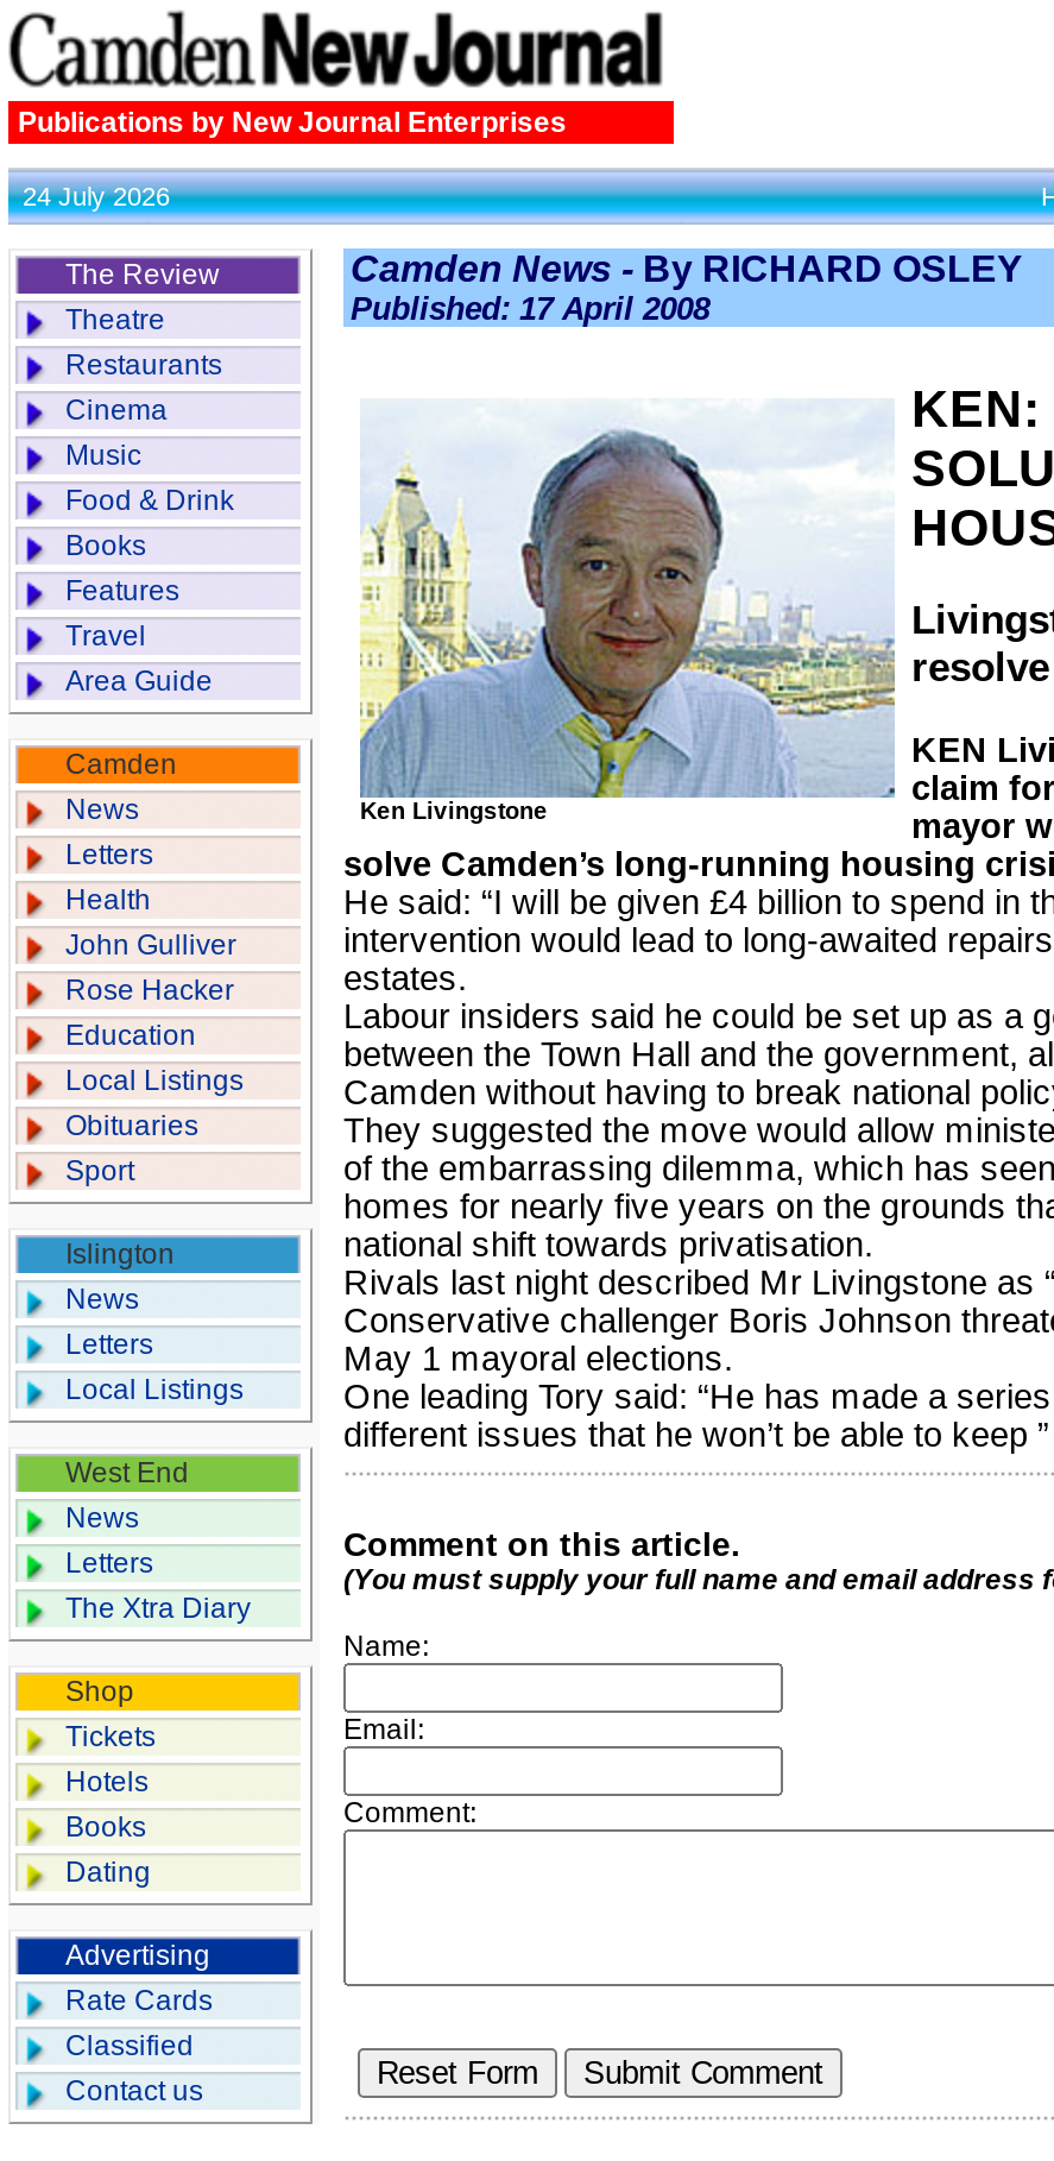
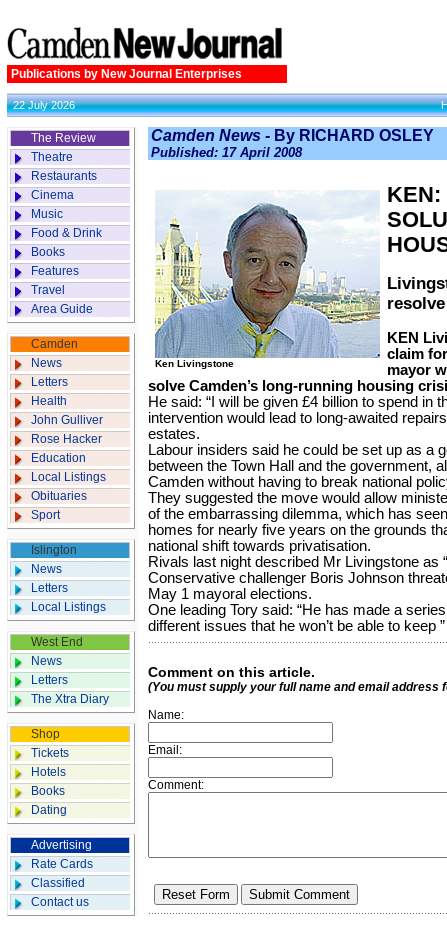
[23,182,170,210] 24 July 2026 -> [13,99,75,111] 22 July 2026

